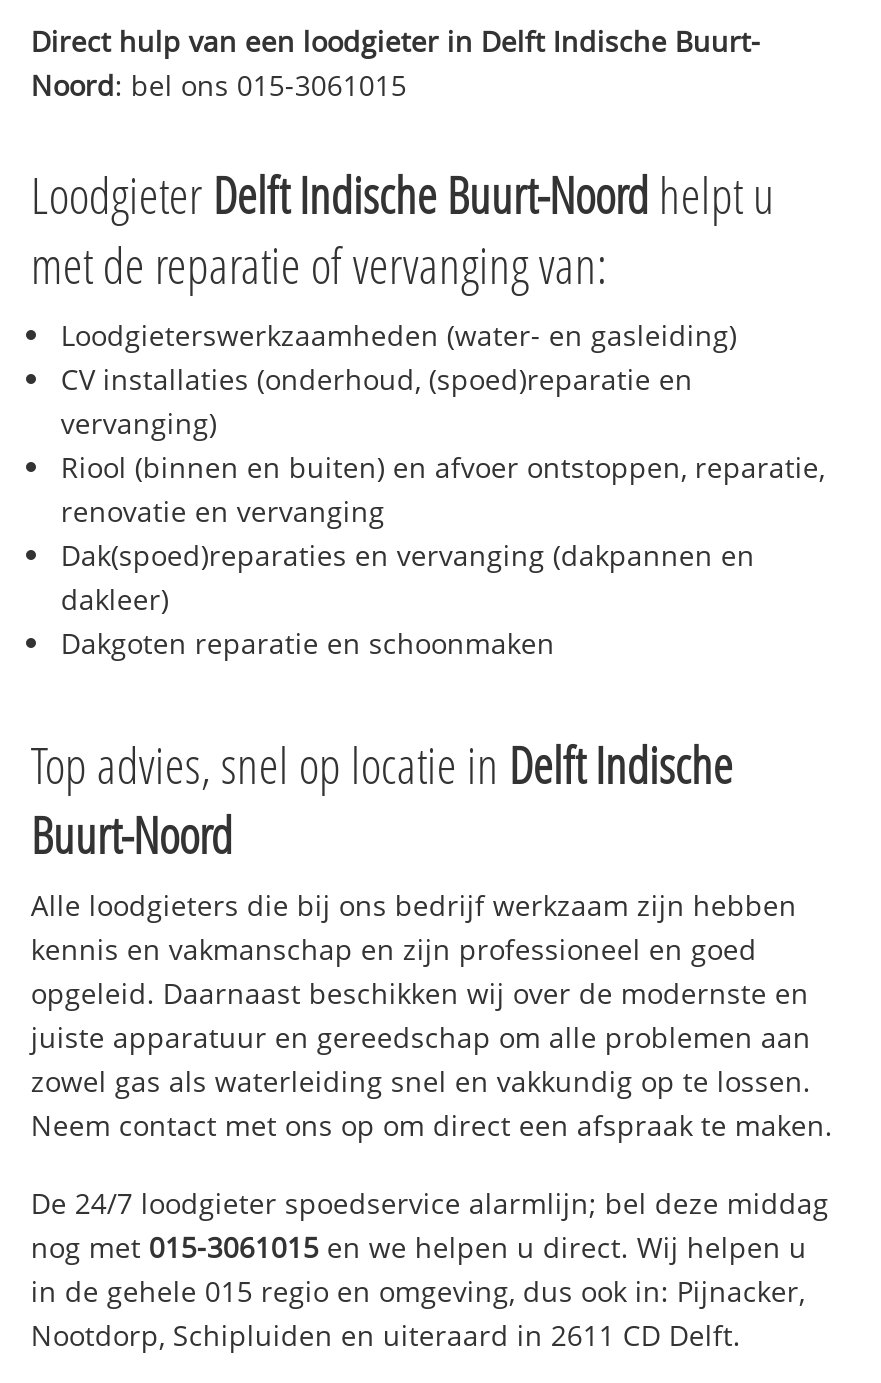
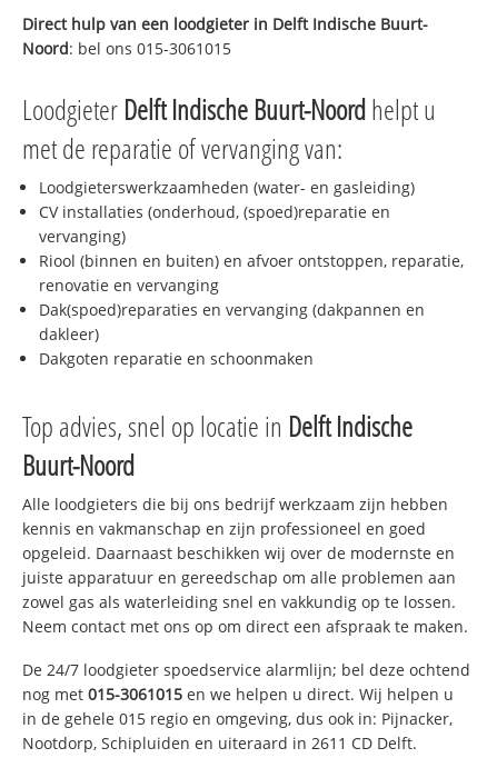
[31,1185,829,1223] De 24/7 loodgieter spoedservice alarmlijn; bel deze middag -> [23,659,471,681] De 24/7 loodgieter spoedservice alarmlijn; bel deze ochtend

